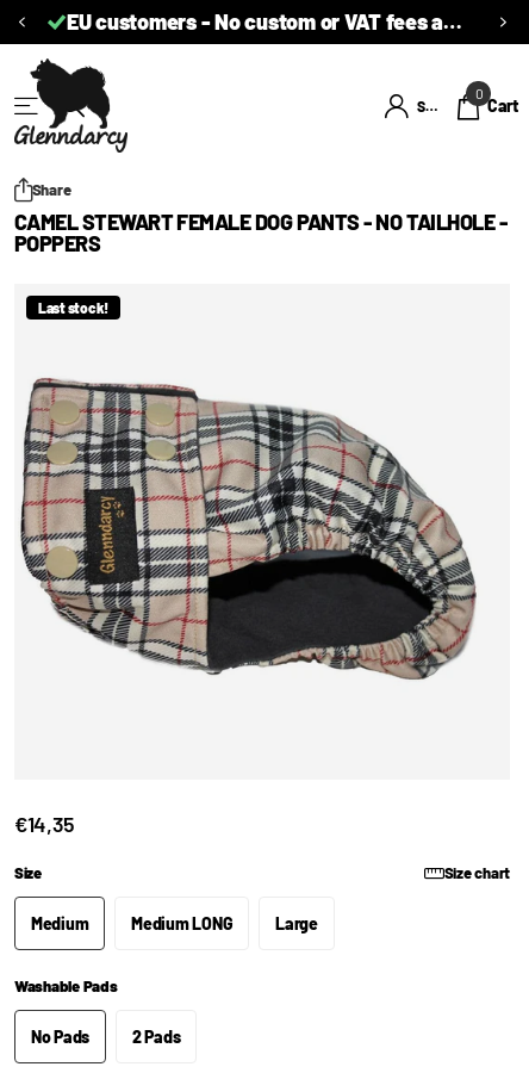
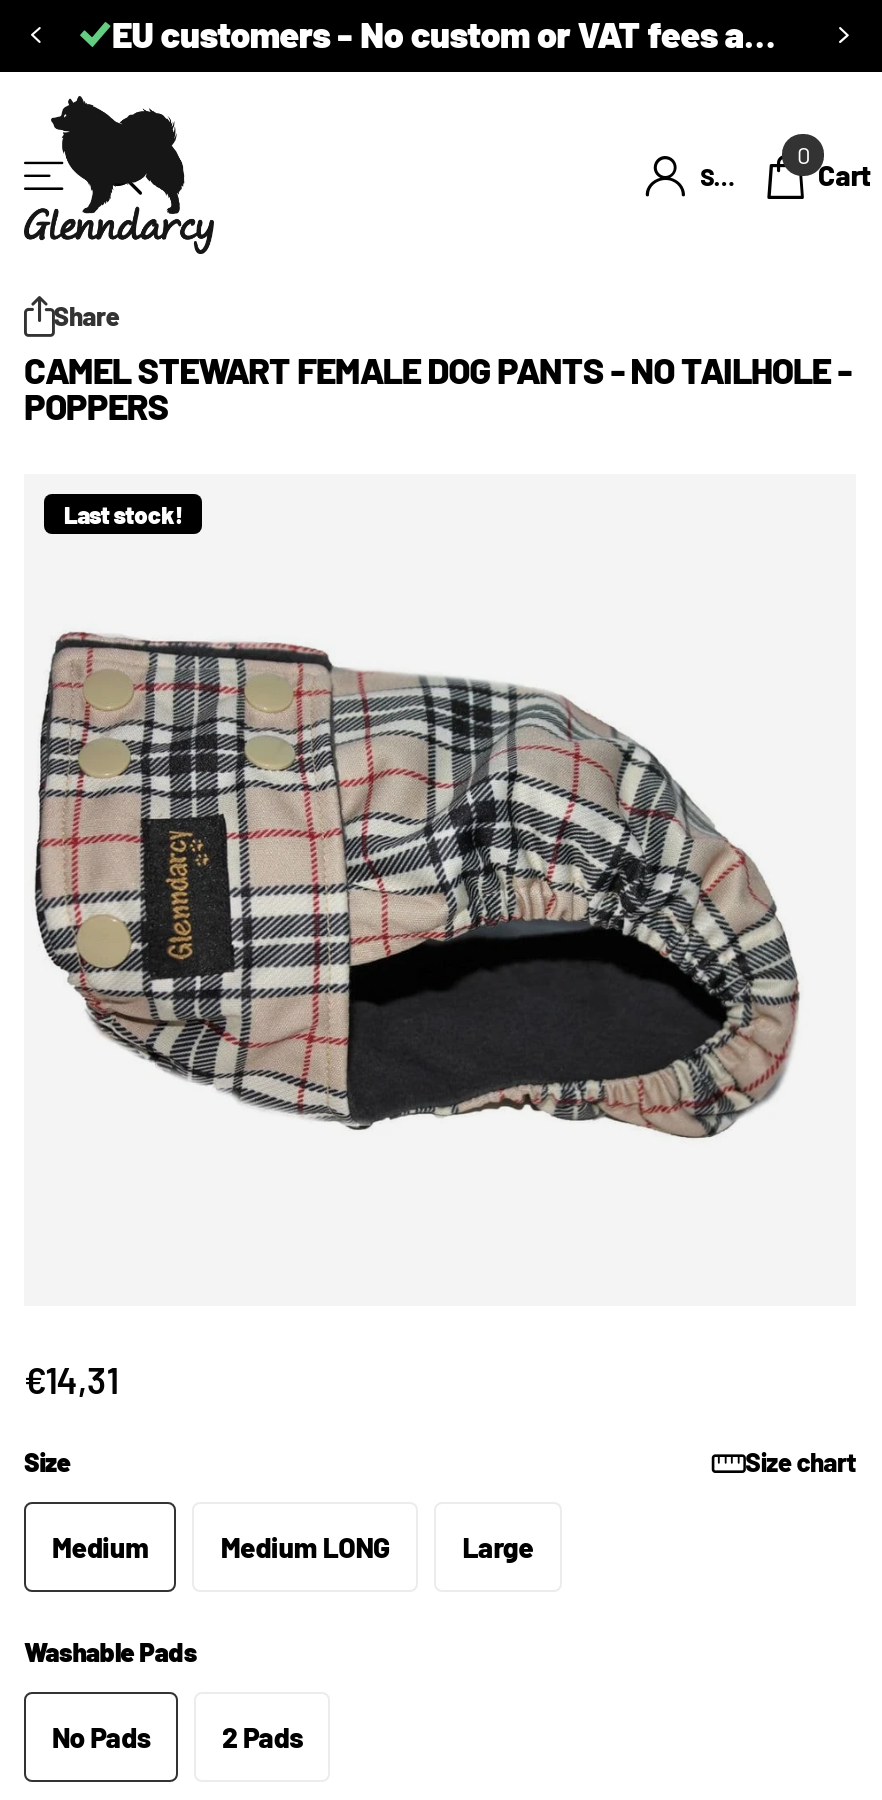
[14,810,75,836] €14,35 -> [24,1357,118,1401] €14,31

